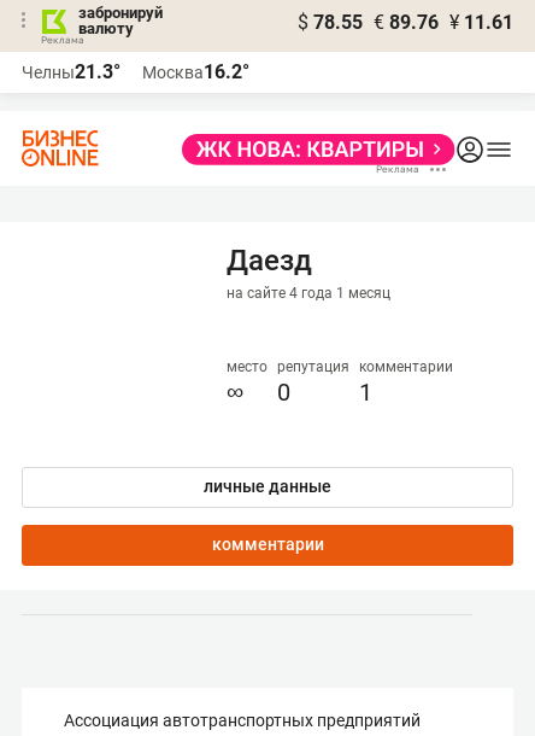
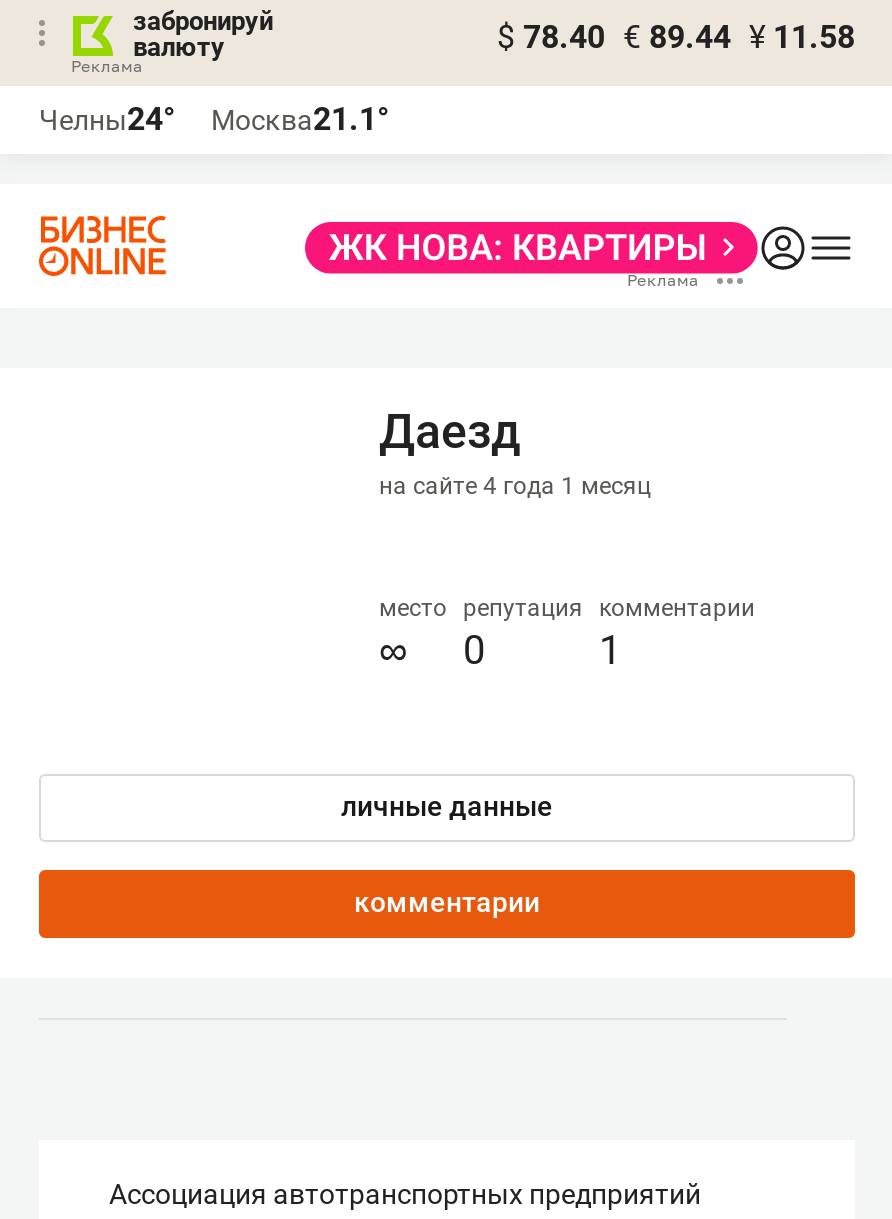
[298,11,513,34] $ 78.55 € 89.76 ¥ 11.61 -> [497,18,855,56] $ 78.40 € 89.44 ¥ 11.58
[22,60,120,83] Челны21.3° -> [39,100,175,138] Челны24°
[142,60,249,83] Москва16.2° -> [211,100,389,138] Москва21.1°

